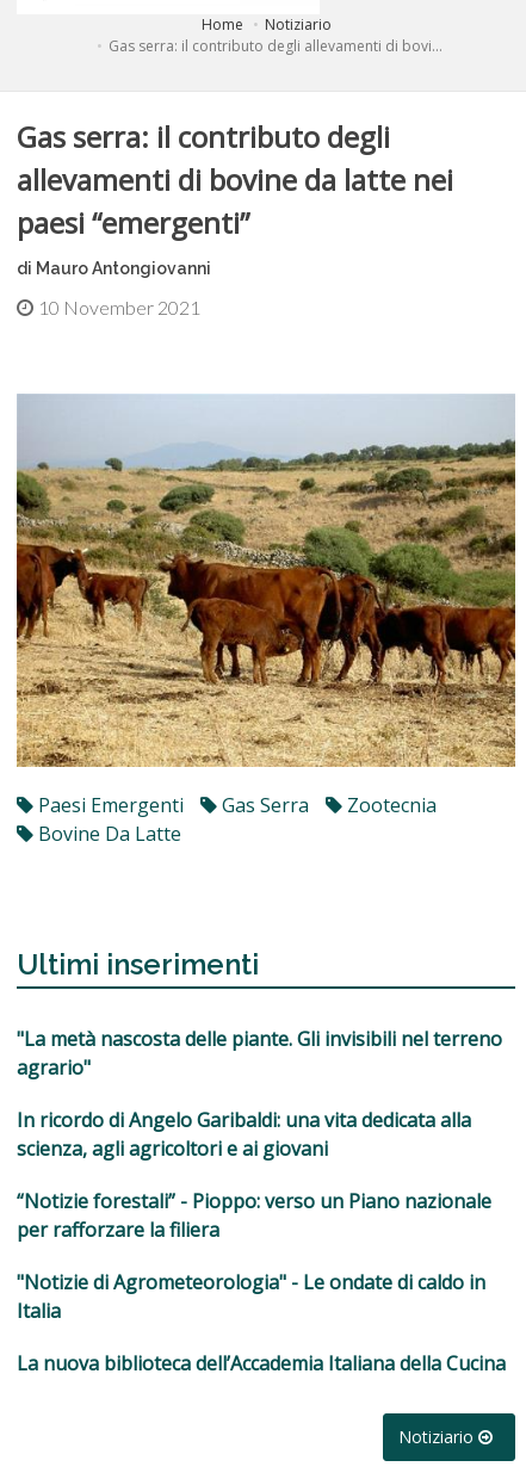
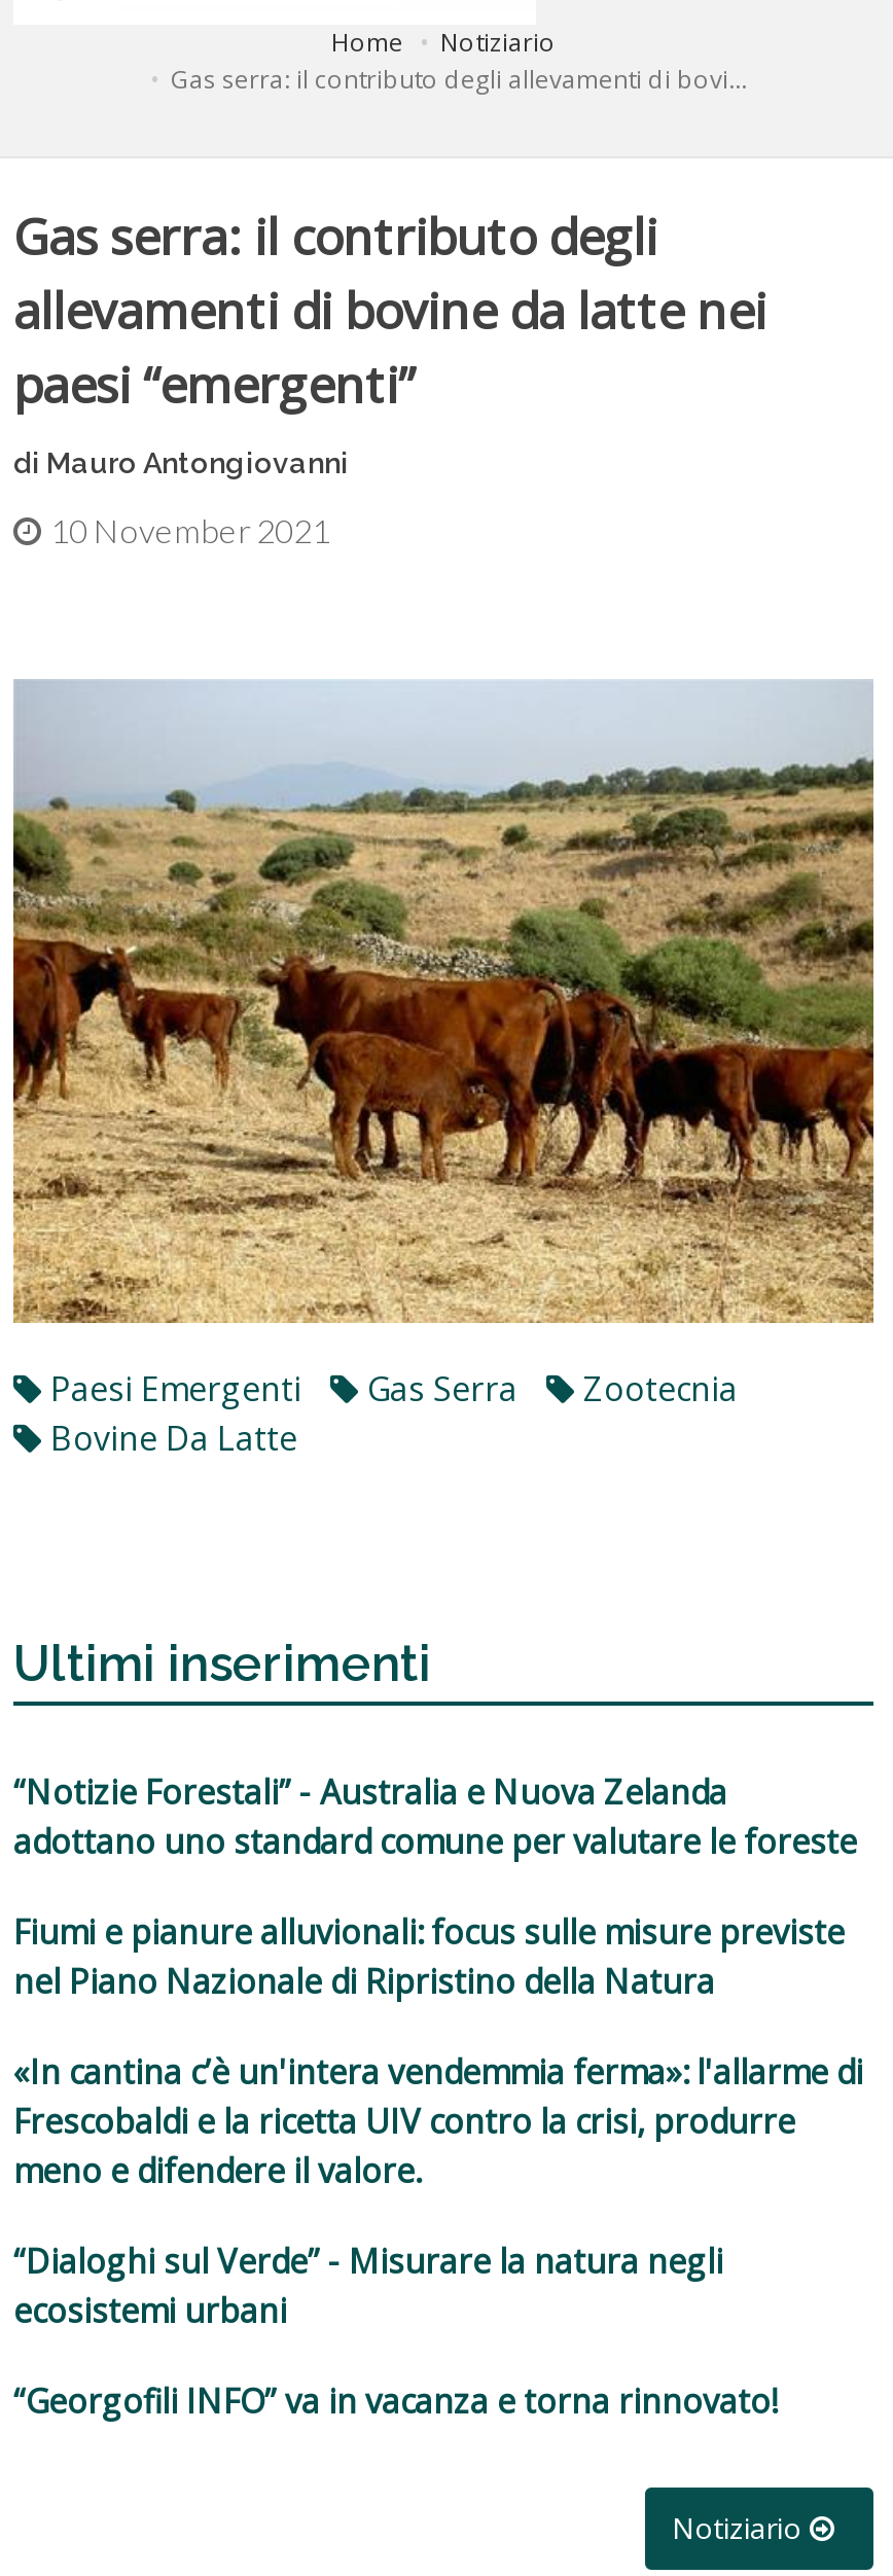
[17,1026,502,1081] "La metà nascosta delle piante. Gli invisibili nel terreno | agrario" -> [13,1770,857,1864] “Notizie Forestali” - Australia e Nuova Zelanda | adottano uno standard comune per valutare le foreste
[17,1107,471,1162] In ricordo di Angelo Garibaldi: una vita dedicata alla | scienza, agli agricoltori e ai giovani -> [13,1910,845,2004] Fiumi e pianure alluvionali: focus sulle misure previste | nel Piano Nazionale di Ripristino della Natura
[17,1188,491,1243] “Notizie forestali” - Pioppo: verso un Piano nazionale | per rafforzare la filiera -> [13,2049,863,2194] «In cantina c’è un'intera vendemmia ferma»: l'allarme di | Frescobaldi e la ricetta UIV contro la crisi, produrre | meno e difendere il valore.
[17,1269,485,1324] "Notizie di Agrometeorologia" - Le ondate di caldo in | Italia -> [13,2239,723,2333] “Dialoghi sul Verde” - Misurare la natura negli | ecosistemi urbani
[17,1350,506,1377] La nuova biblioteca dell’Accademia Italiana della Cucina -> [13,2379,777,2424] “Georgofili INFO” va in vacanza e torna rinnovato!

